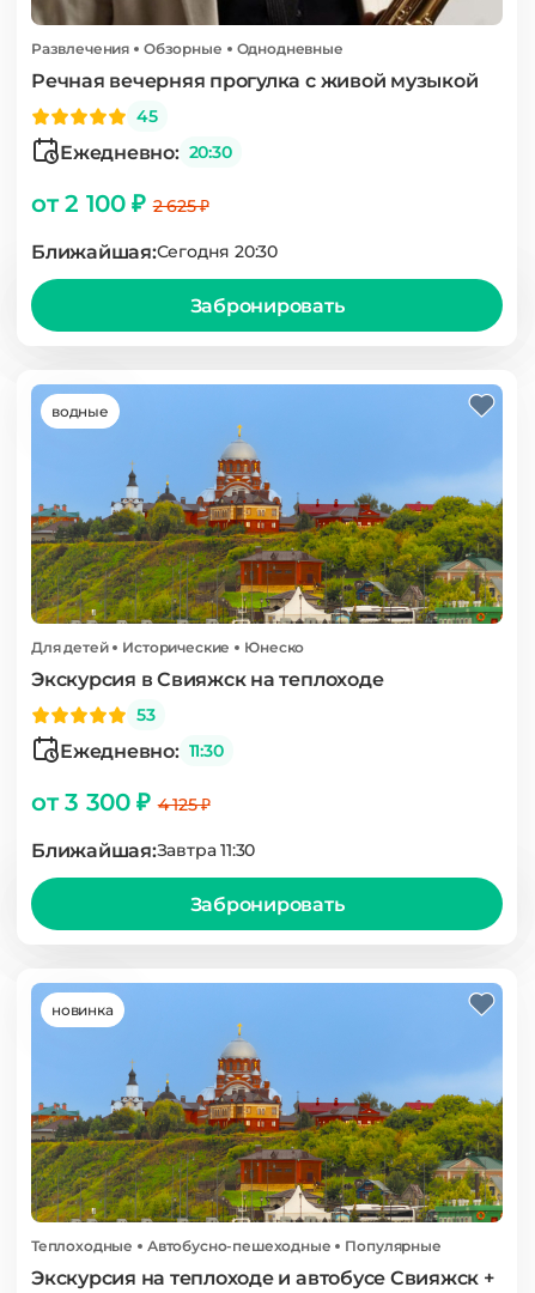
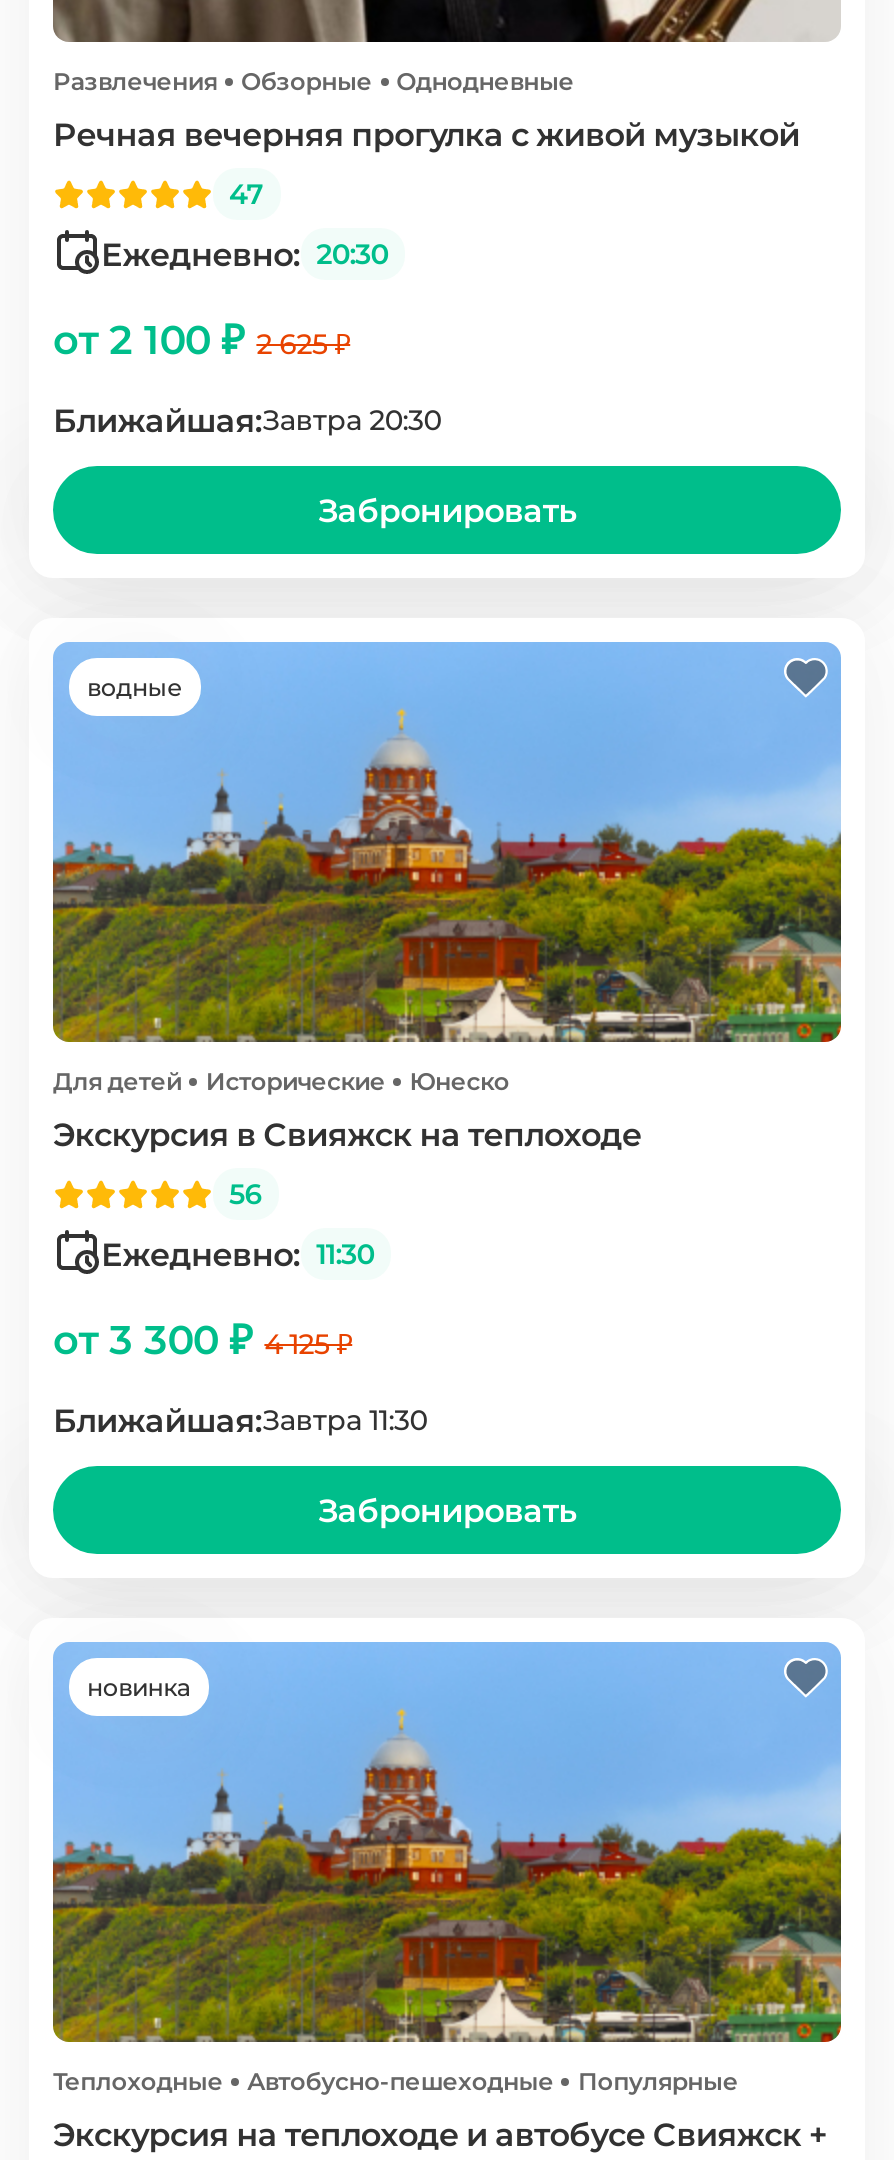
[136,105,158,127] 45 -> [229,176,264,212] 47
[31,240,278,263] Ближайшая:Сегодня 20:30 -> [53,401,441,439] Ближайшая:Завтра 20:30
[136,704,155,726] 53 -> [229,1176,262,1212] 56

